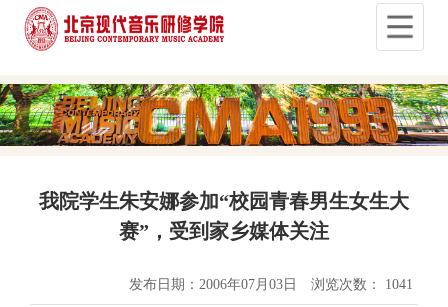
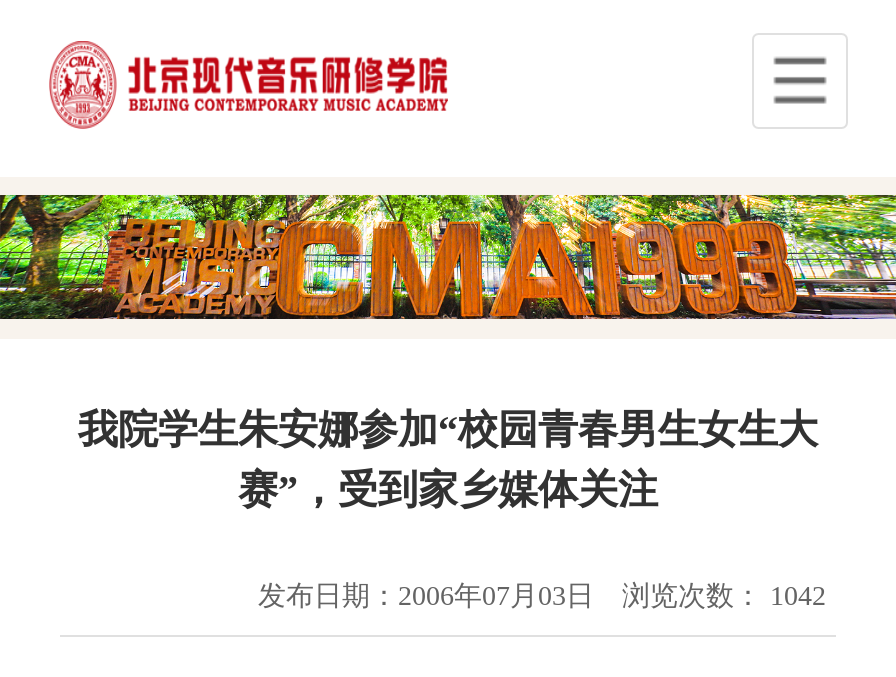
[129,277,413,292] 发布日期：2006年07月03日 浏览次数：1041 -> [258,581,826,611] 发布日期：2006年07月03日 浏览次数：1042

